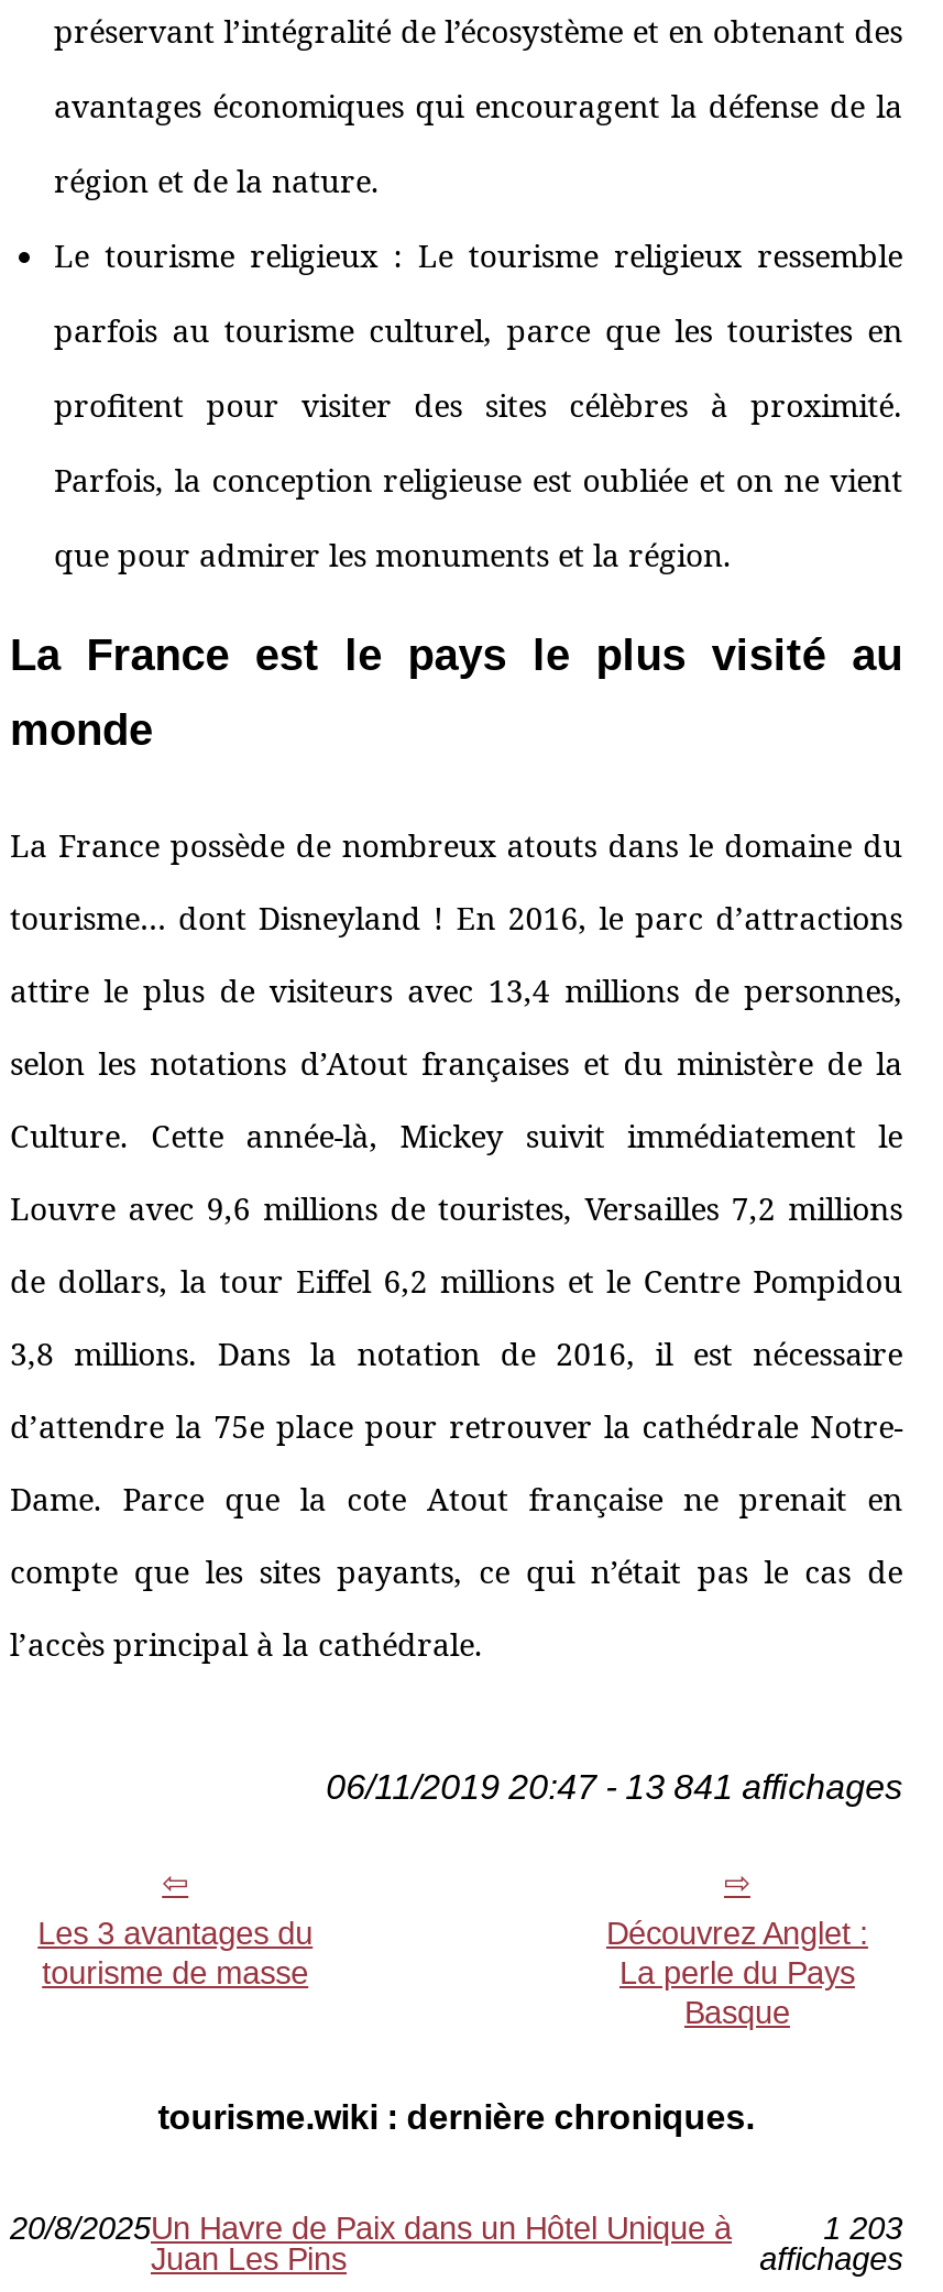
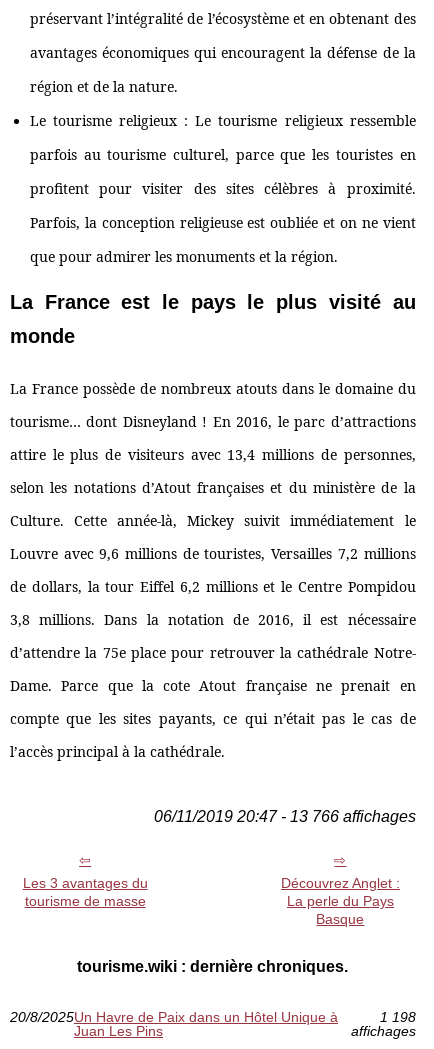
[326,1769,903,1806] 06/11/2019 20:47 - 13 841 affichages -> [154,808,416,825] 06/11/2019 20:47 - 13 766 affichages
[823,2211,903,2246] 1 203 -> [380,1009,416,1025] 1 198

